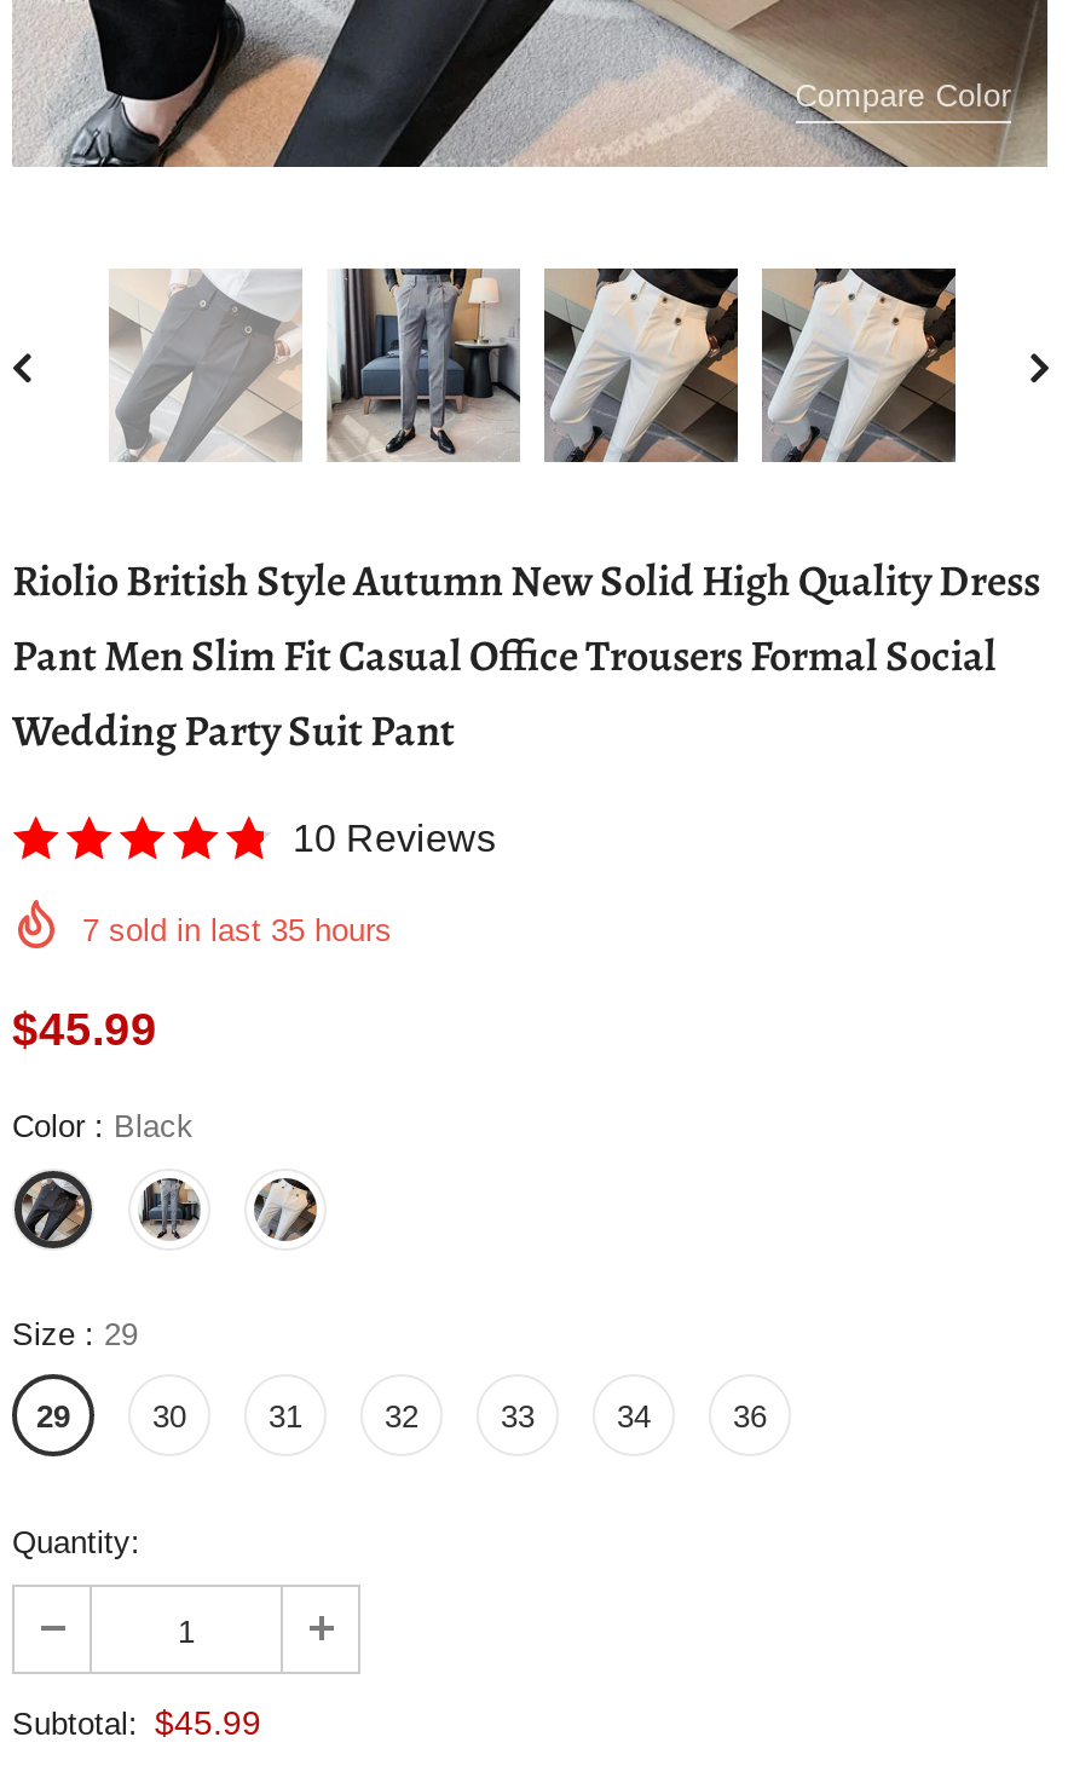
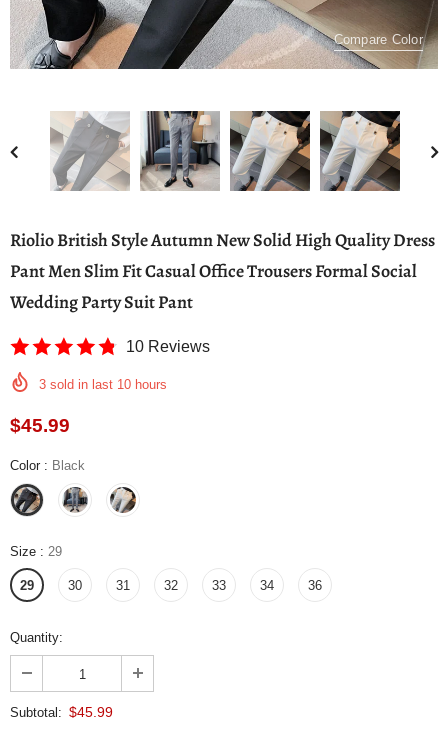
[82,912,392,948] 7 sold in last 35 hours -> [39,377,167,392] 3 sold in last 10 hours

